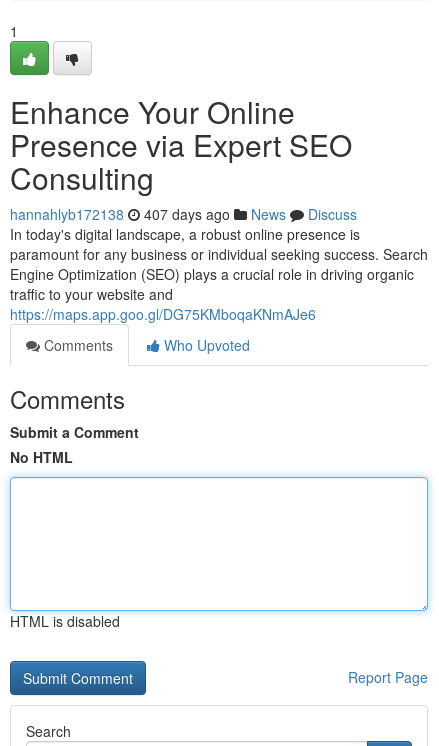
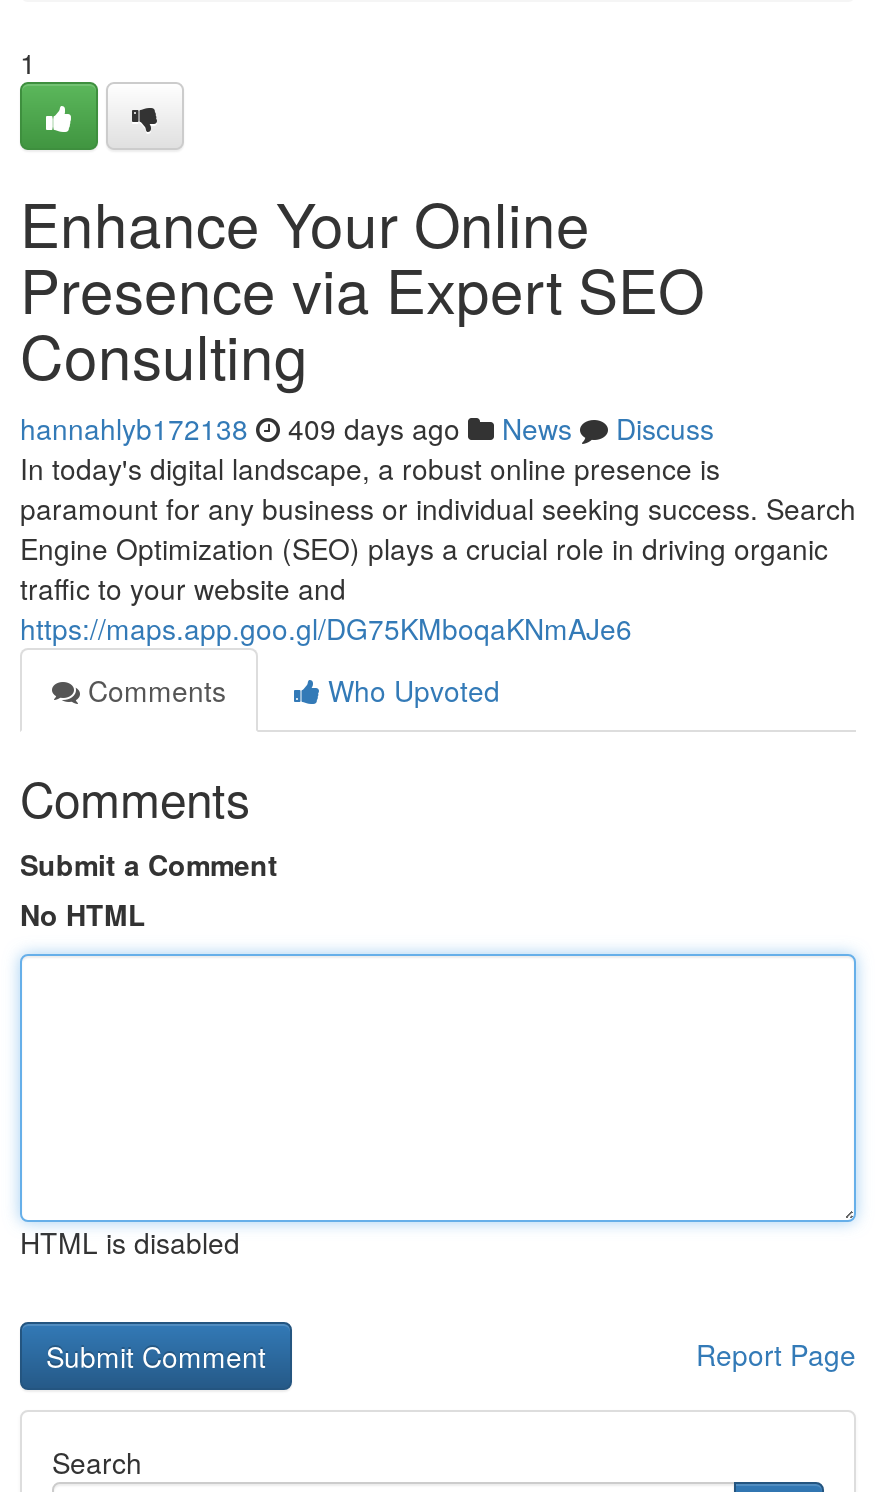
[10,204,357,224] hannahlyb172138 407 days ago News Discuss -> [20,408,714,448] hannahlyb172138 409 days ago News Discuss

